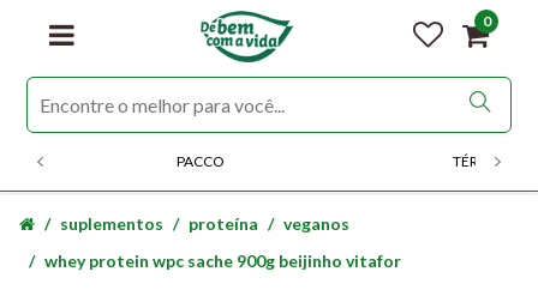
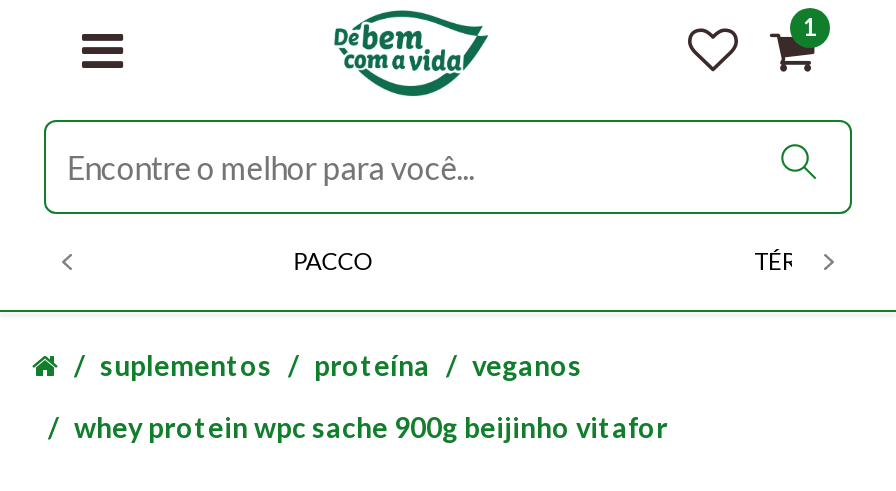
[482,12,491,30] 0 -> [803,13,817,43] 1

